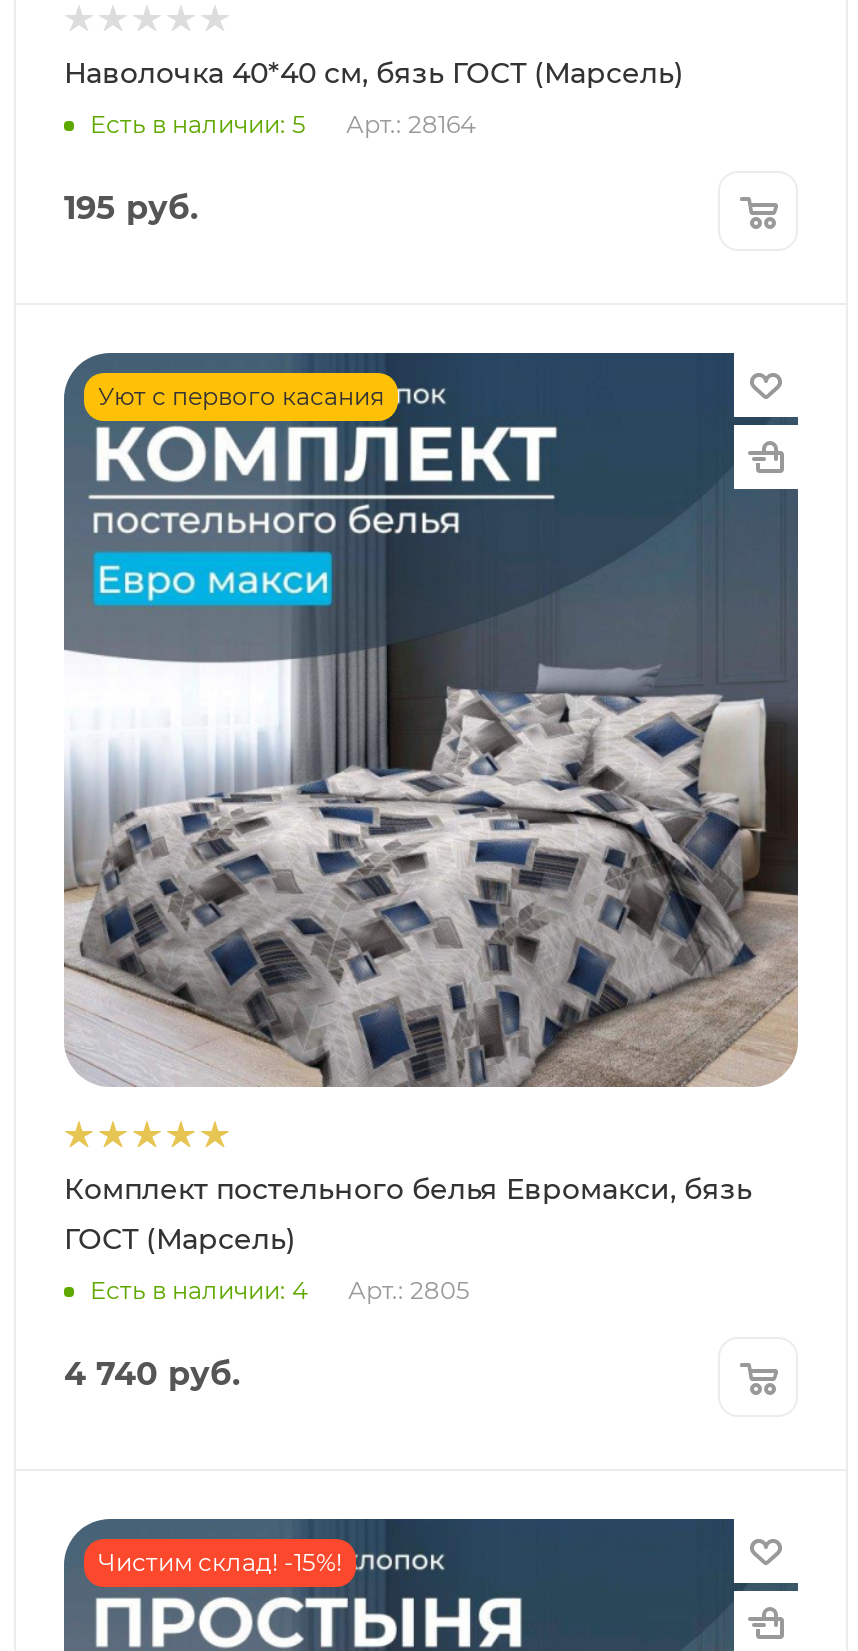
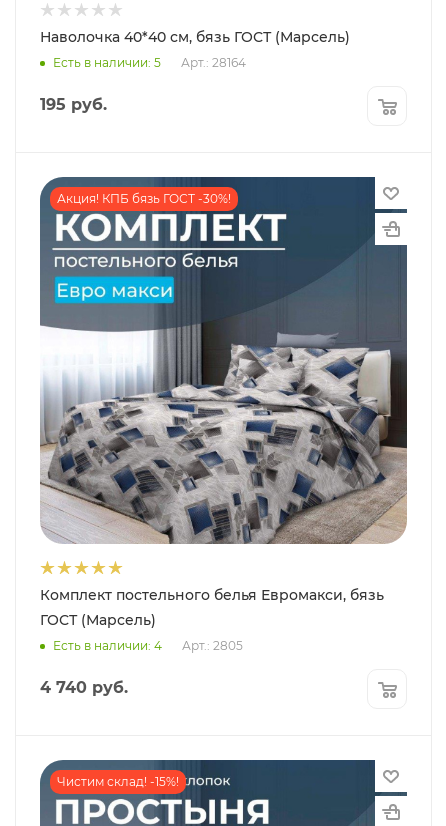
[98,381,384,411] Уют с первого касания -> [57,191,231,206] Акция! КПБ бязь ГОСТ -30%!

